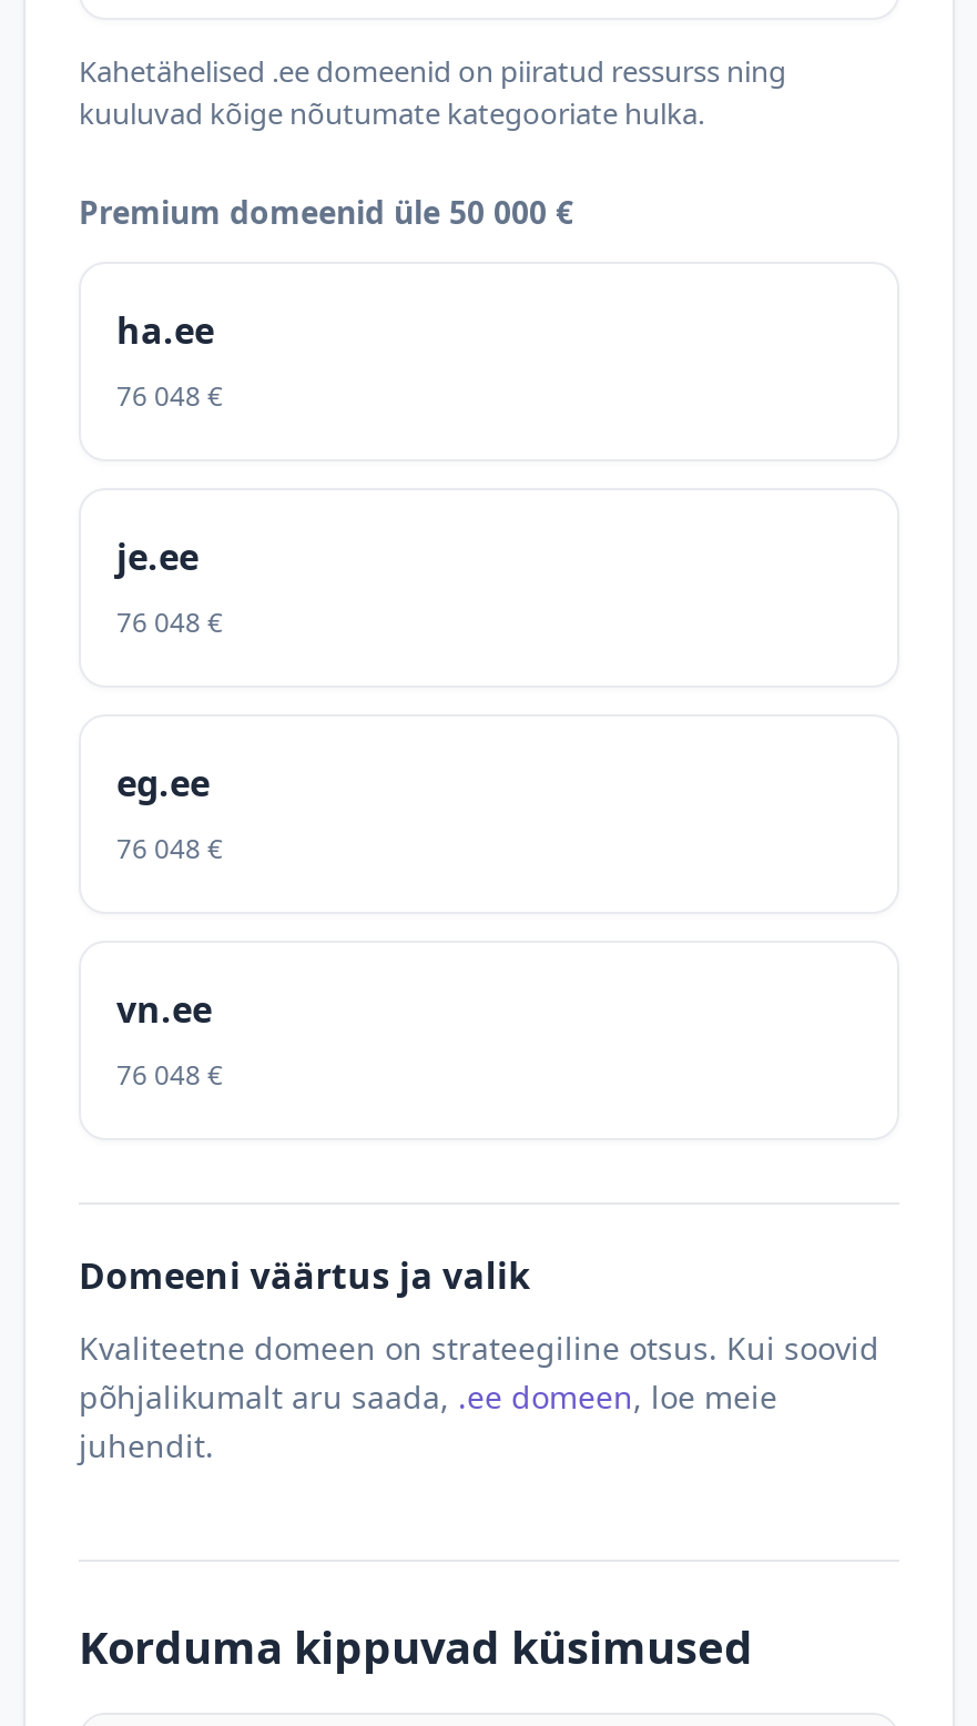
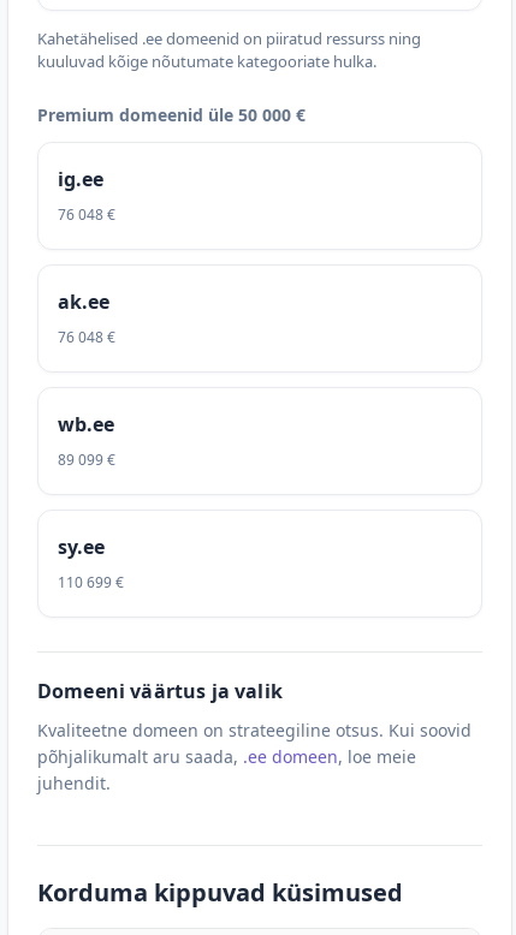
[116,306,214,355] ha.ee -> [58,166,103,192] ig.ee
[116,532,199,581] je.ee -> [58,288,109,315] ak.ee
[116,759,210,808] eg.ee -> [58,411,114,437] wb.ee
[116,830,223,867] 76 048 € -> [58,449,115,470] 89 099 €
[116,985,212,1034] vn.ee -> [58,534,105,560] sy.ee
[116,1056,223,1094] 76 048 € -> [58,572,124,592] 110 699 €

